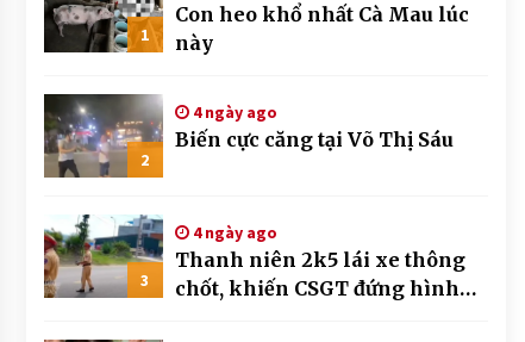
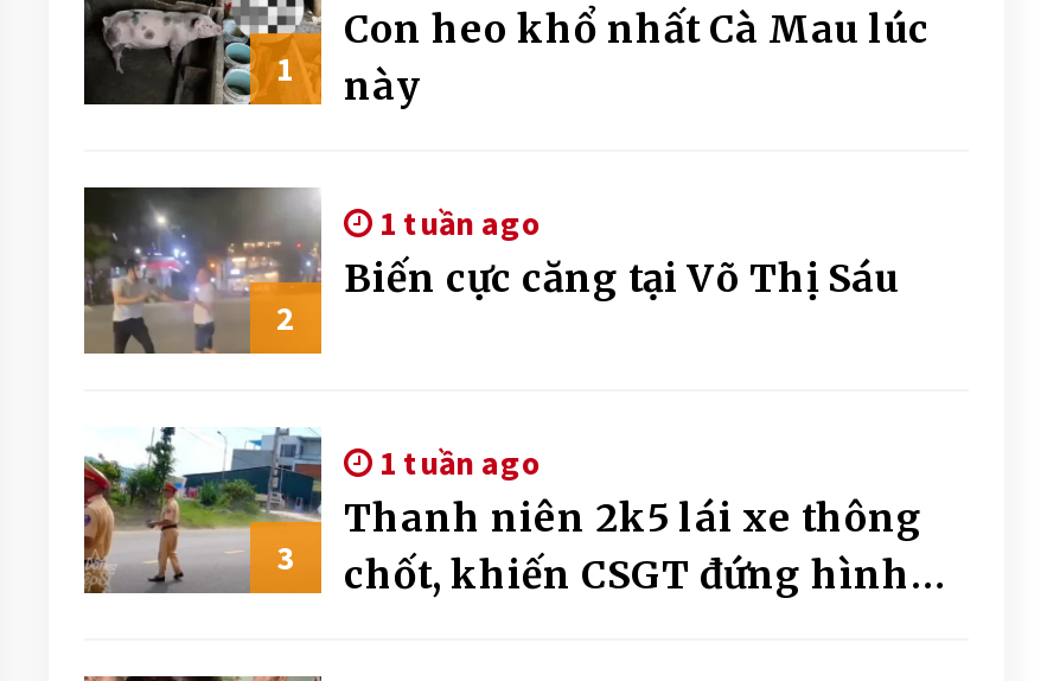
[189,101,277,123] 4 ngày ago -> [372,201,543,244] 1 tuần ago
[189,222,277,243] 4 ngày ago -> [372,441,543,484] 1 tuần ago

